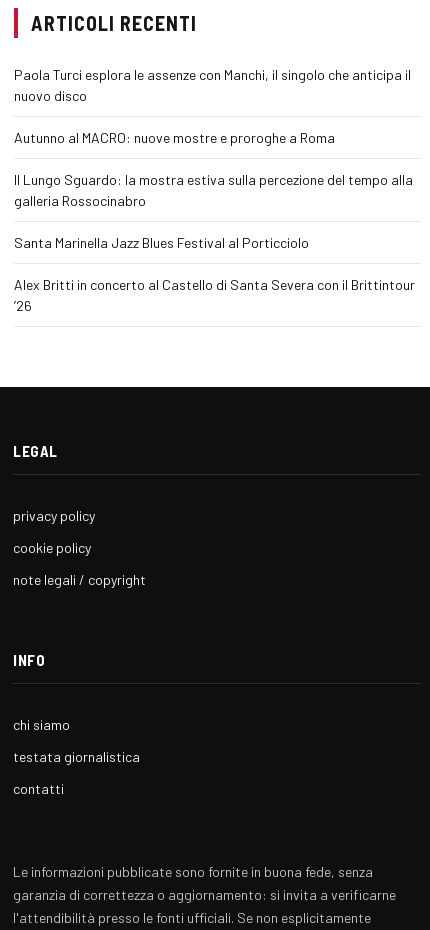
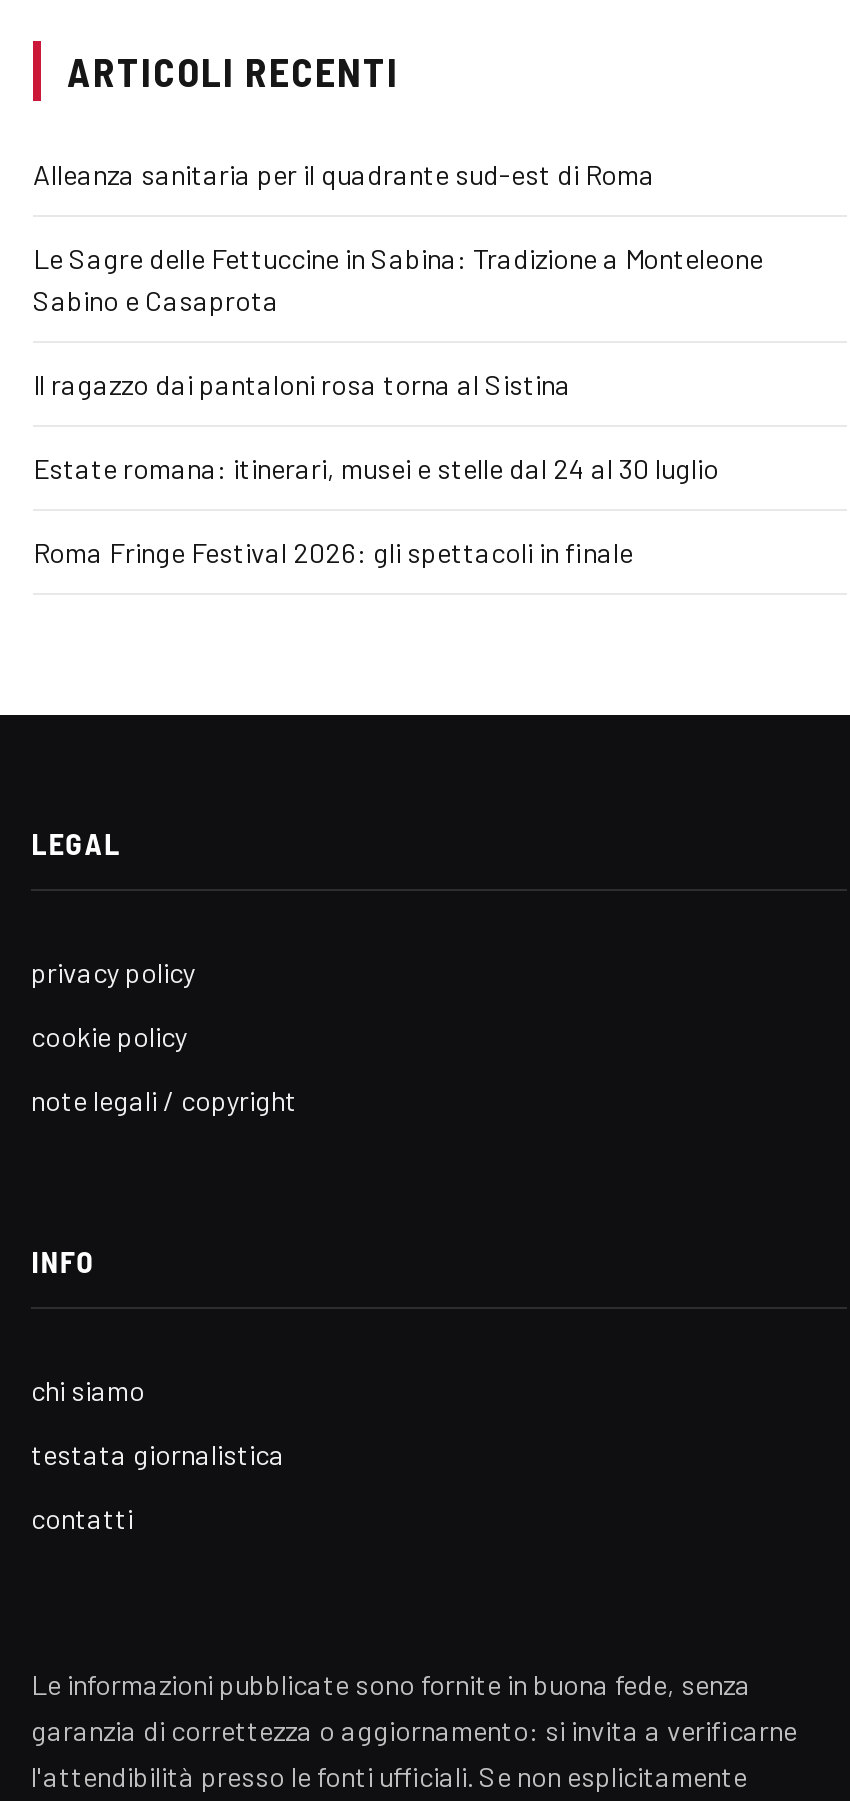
[14,65,411,103] Paola Turci esplora le assenze con Manchi, il singolo che anticipa il | nuovo disco -> [33,156,655,190] Alleanza sanitaria per il quadrante sud-est di Roma
[14,128,335,145] Autunno al MACRO: nuove mostre e proroghe a Roma -> [33,240,763,316] Le Sagre delle Fettuccine in Sabina: Tradizione a Monteleone | Sabino e Casaprota
[14,170,413,208] Il Lungo Sguardo: la mostra estiva sulla percezione del tempo alla | galleria Rossocinabro -> [33,366,571,400] Il ragazzo dai pantaloni rosa torna al Sistina
[14,233,309,250] Santa Marinella Jazz Blues Festival al Porticciolo -> [33,450,719,484] Estate romana: itinerari, musei e stelle dal 24 al 30 luglio
[14,275,415,313] Alex Britti in concerto al Castello di Santa Severa con il Brittintour | ’26 -> [33,534,633,568] Roma Fringe Festival 2026: gli spettacoli in finale

